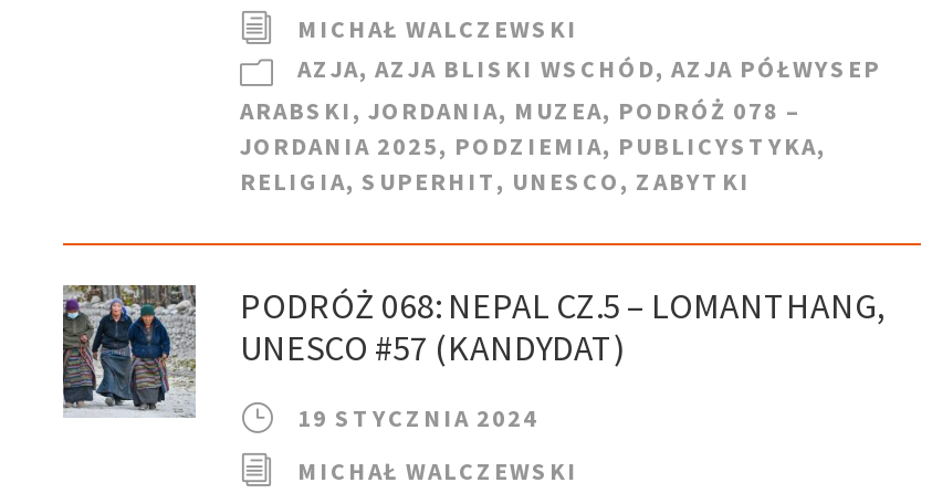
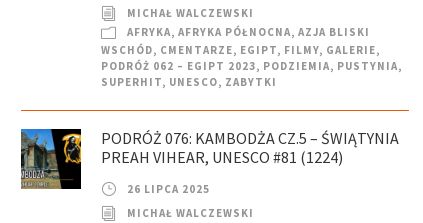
[240,55,881,197] AZJA, AZJA BLISKI WSCHÓD, AZJA PÓŁWYSEP | ARABSKI, JORDANIA, MUZEA, PODRÓŻ 078 – | JORDANIA 2025, PODZIEMIA, PUBLICYSTYKA, | RELIGIA, SUPERHIT, UNESCO, ZABYTKI -> [101,25,402,89] AFRYKA, AFRYKA PÓŁNOCNA, AZJA BLISKI | WSCHÓD, CMENTARZE, EGIPT, FILMY, GALERIE, | PODRÓŻ 062 – EGIPT 2023, PODZIEMIA, PUSTYNIA, | SUPERHIT, UNESCO, ZABYTKI
[61,283,886,418] [image] | PODRÓŻ 068: NEPAL CZ.5 – LOMANTHANG, | UNESCO #57 (KANDYDAT) -> [21,128,399,190] [image] | PODRÓŻ 076: KAMBODŻA CZ.5 – ŚWIĄTYNIA | PREAH VIHEAR, UNESCO #81 (1224)
[297,402,538,433] 19 STYCZNIA 2024 -> [127,182,210,196] 26 LIPCA 2025

